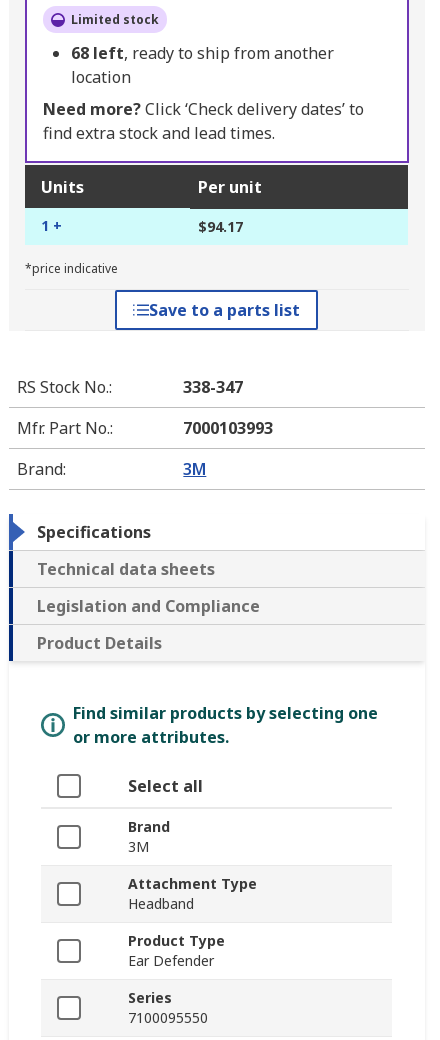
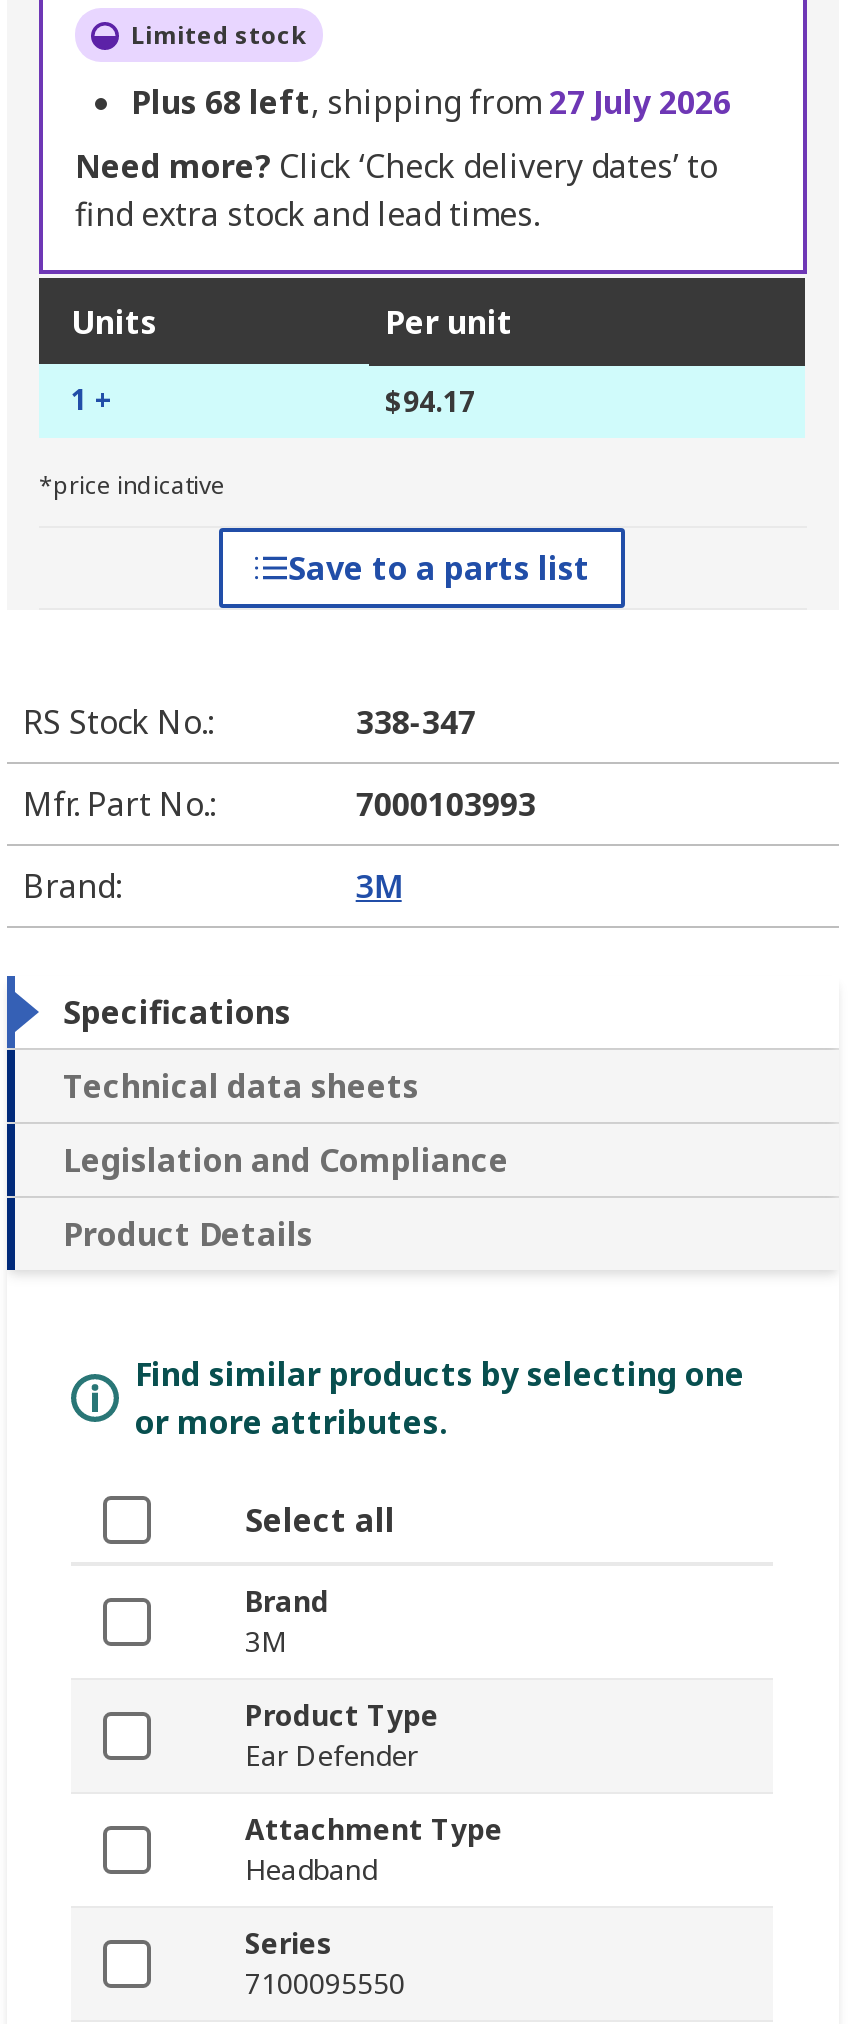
[71,42,334,88] 68 left, ready to ship from another | location -> [131,81,731,125] Plus 68 left, shipping from 27 July 2026
moved [128,874,257,913] -> [245,1811,503,1889]: Attachment Type | Headband
moved [128,931,225,970] -> [245,1697,439,1775]: Product Type | Ear Defender

